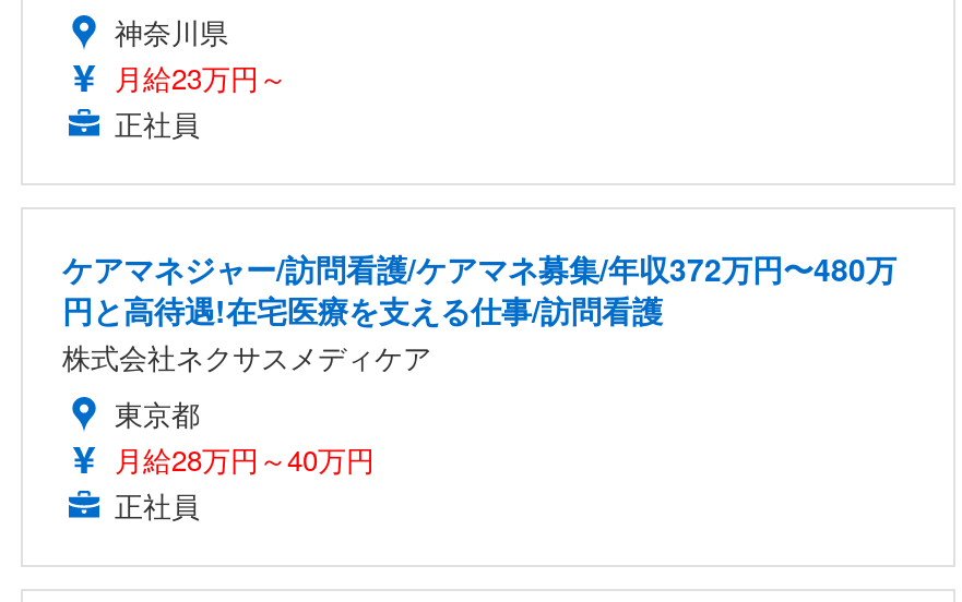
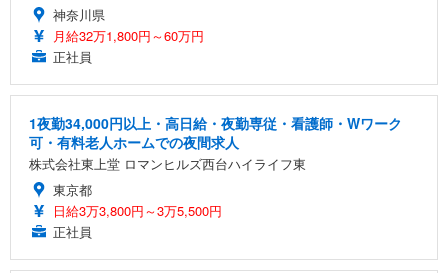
[115,57,287,99] 月給23万円～ -> [53,26,204,45] 月給32万1,800円～60万円
[62,247,896,378] ケアマネジャー/訪問看護/ケアマネ募集/年収372万円〜480万 | 円と高待遇!在宅医療を支える仕事/訪問看護 | 株式会社ネクサスメディケア -> [29,113,402,173] 1夜勤34,000円以上・高日給・夜勤専従・看護師・Wワーク | 可・有料老人ホームでの夜間求人 | 株式会社東上堂 ロマンヒルズ西台ハイライフ東
[115,439,375,480] 月給28万円～40万円 -> [53,201,222,220] 日給3万3,800円～3万5,500円

